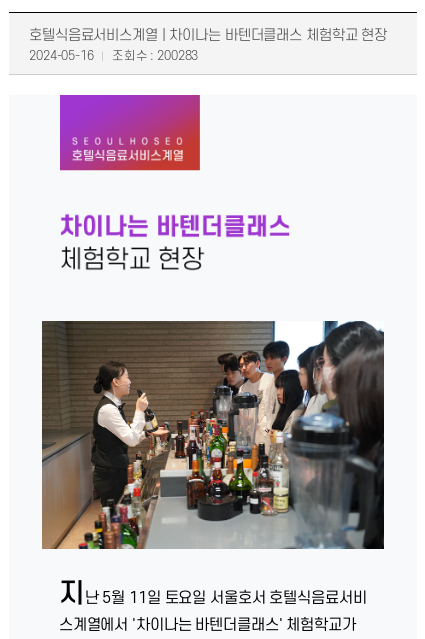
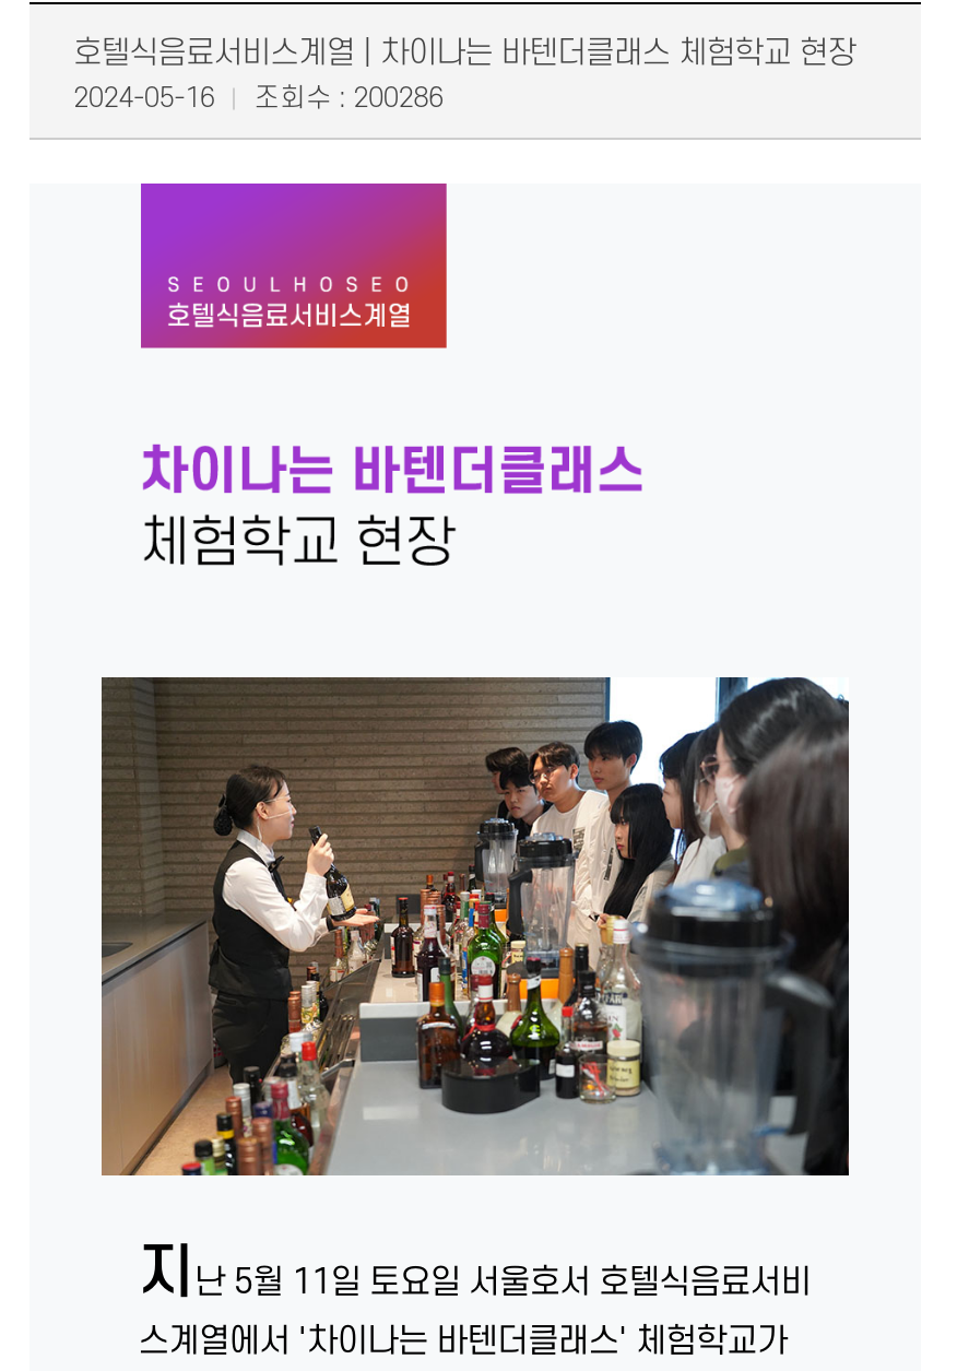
[29,49,198,63] 2024-05-16 조회수 : 200283 -> [73,83,443,114] 2024-05-16 조회수 : 200286

